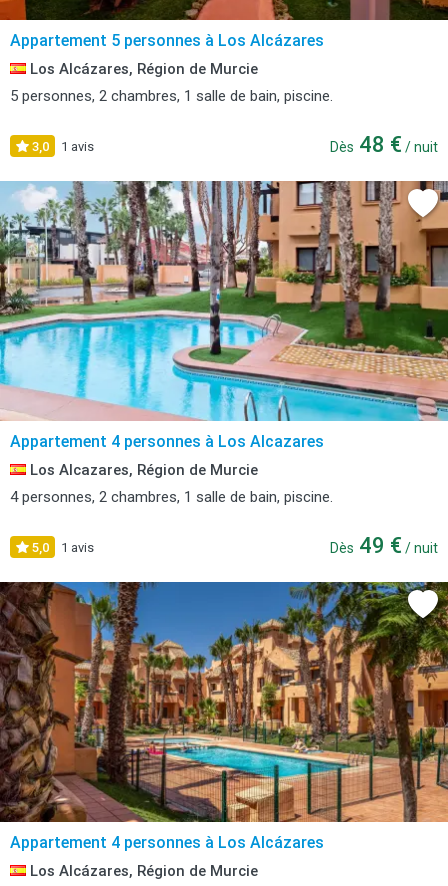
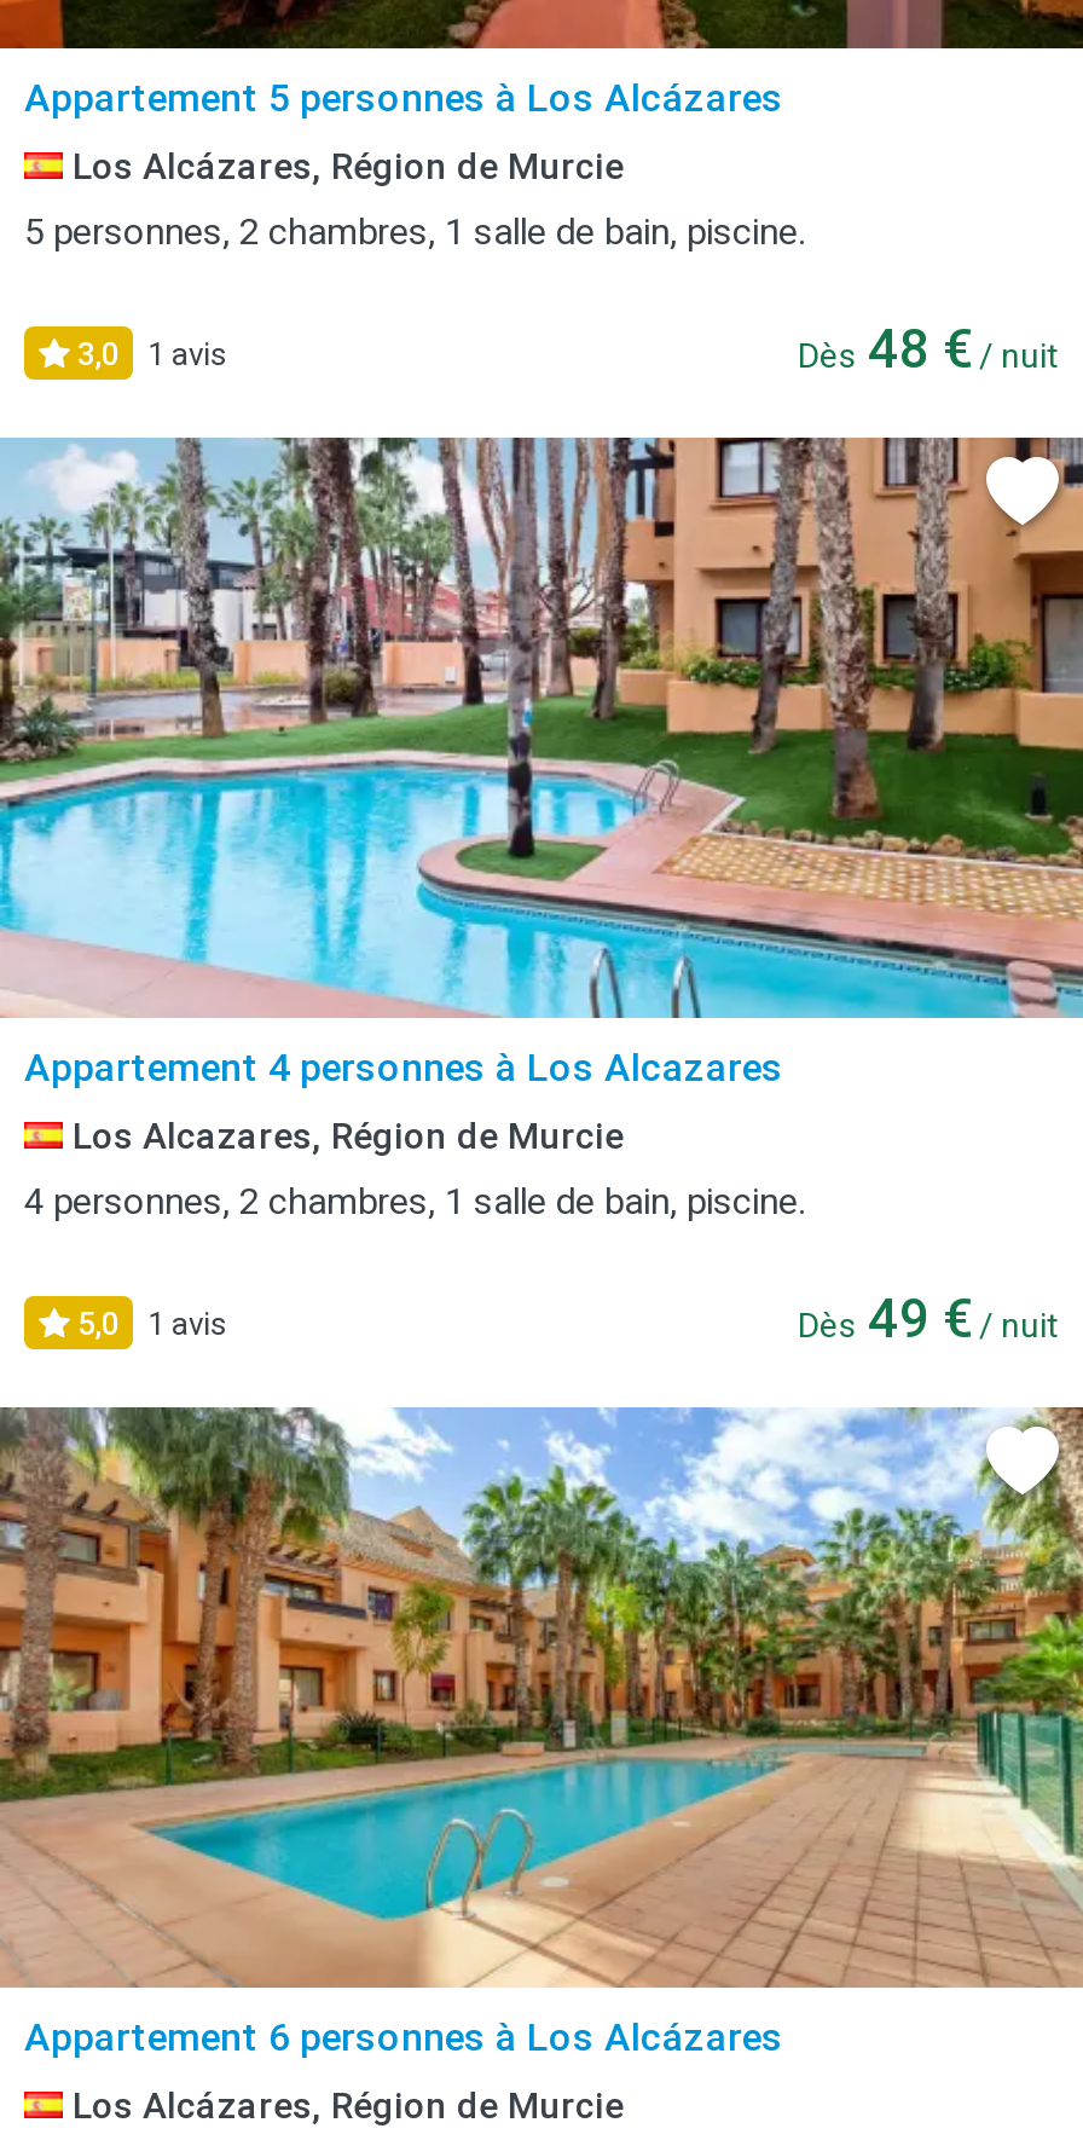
[3,581,445,852] [image] | Appartement 4 personnes à Los Alcázares -> [7,1405,1076,2060] [image] | Appartement 6 personnes à Los Alcázares

